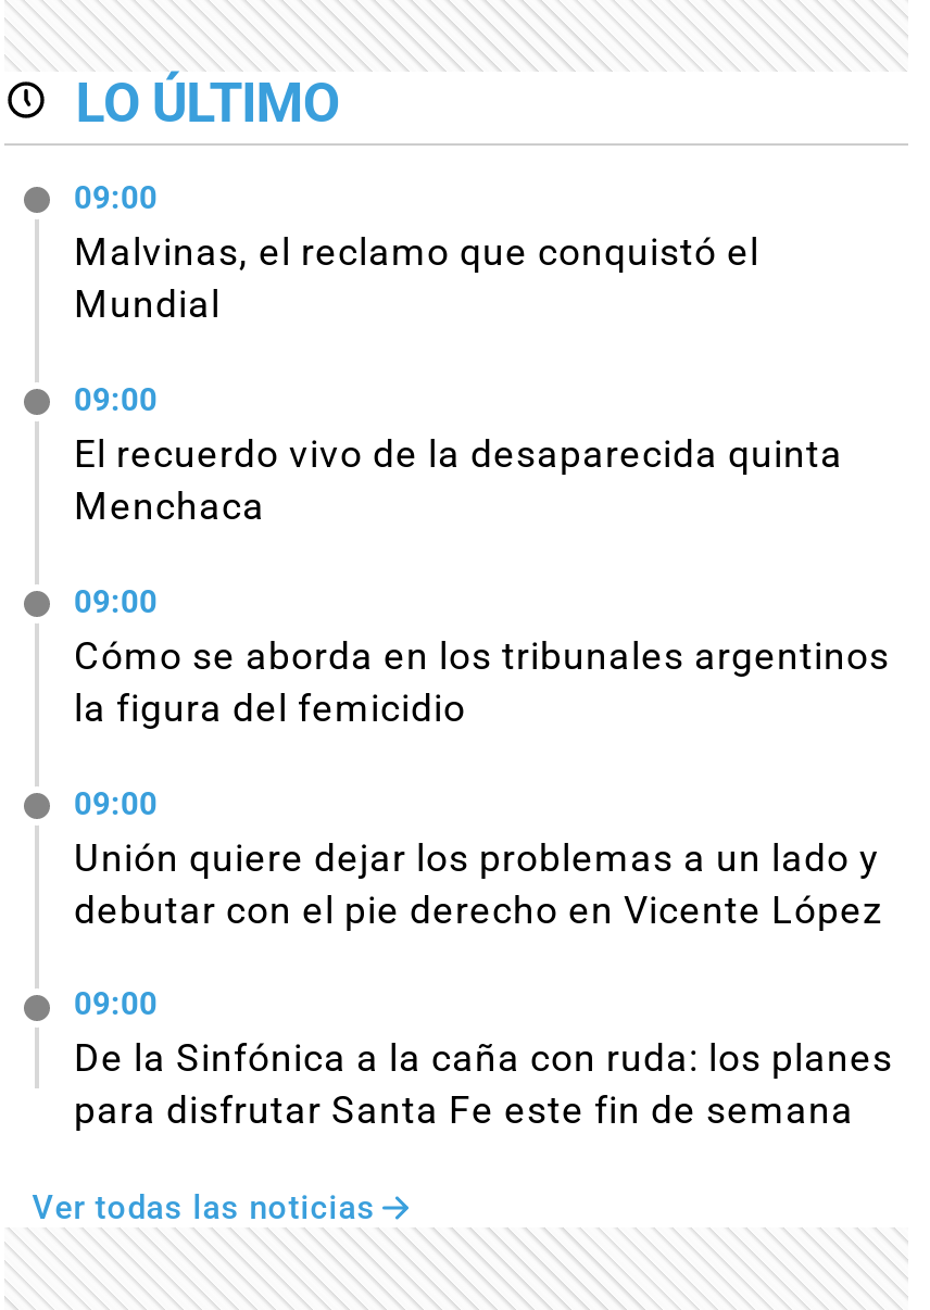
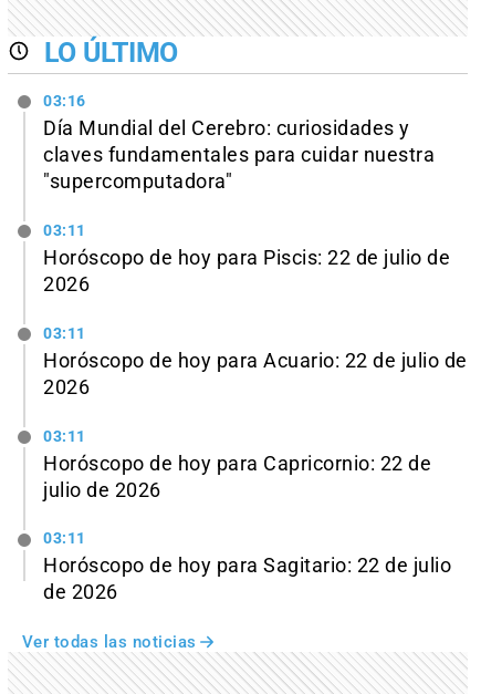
[74,181,759,326] 09:00 | Malvinas, el reclamo que conquistó el | Mundial -> [43,92,435,193] 03:16 | Día Mundial del Cerebro: curiosidades y | claves fundamentales para cuidar nuestra | "supercomputadora"
[74,382,843,528] 09:00 | El recuerdo vivo de la desaparecida quinta | Menchaca -> [43,221,450,296] 03:11 | Horóscopo de hoy para Piscis: 22 de julio de | 2026
[74,584,890,730] 09:00 | Cómo se aborda en los tribunales argentinos | la figura del femicidio -> [43,324,467,398] 03:11 | Horóscopo de hoy para Acuario: 22 de julio de | 2026
[74,786,883,931] 09:00 | Unión quiere dejar los problemas a un lado y | debutar con el pie derecho en Vicente López -> [43,427,431,501] 03:11 | Horóscopo de hoy para Capricornio: 22 de | julio de 2026
[74,987,893,1133] 09:00 | De la Sinfónica a la caña con ruda: los planes | para disfrutar Santa Fe este fin de semana -> [43,530,451,604] 03:11 | Horóscopo de hoy para Sagitario: 22 de julio | de 2026

